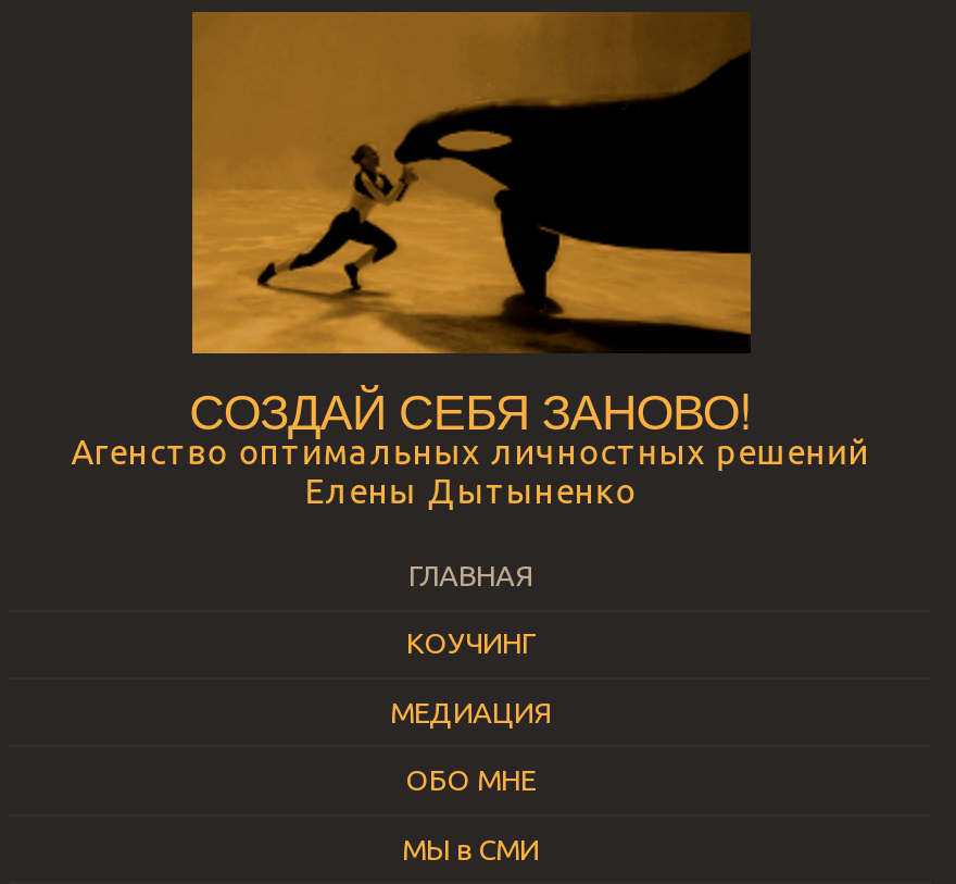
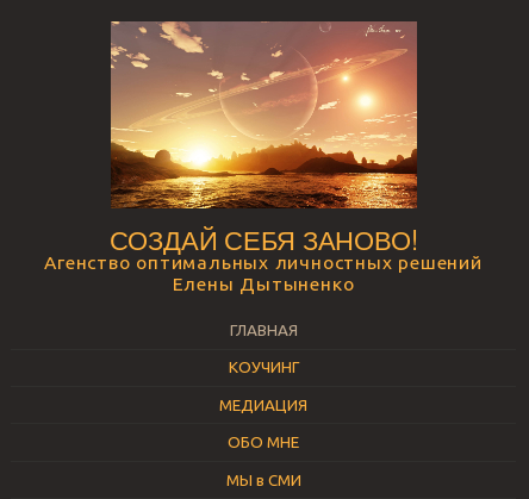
[190,10,753,356] [image] -> [110,20,418,210] [image]

